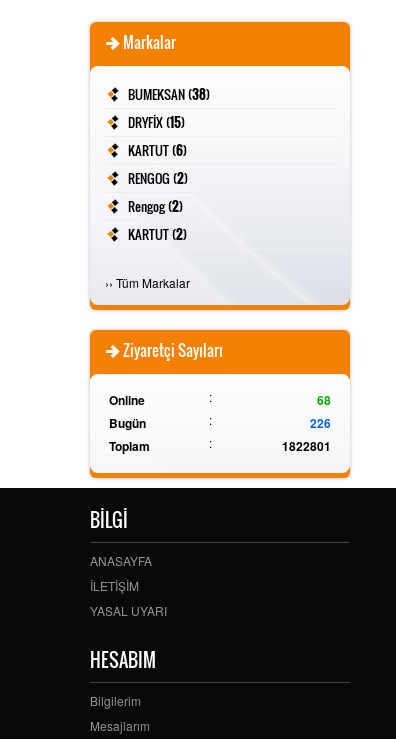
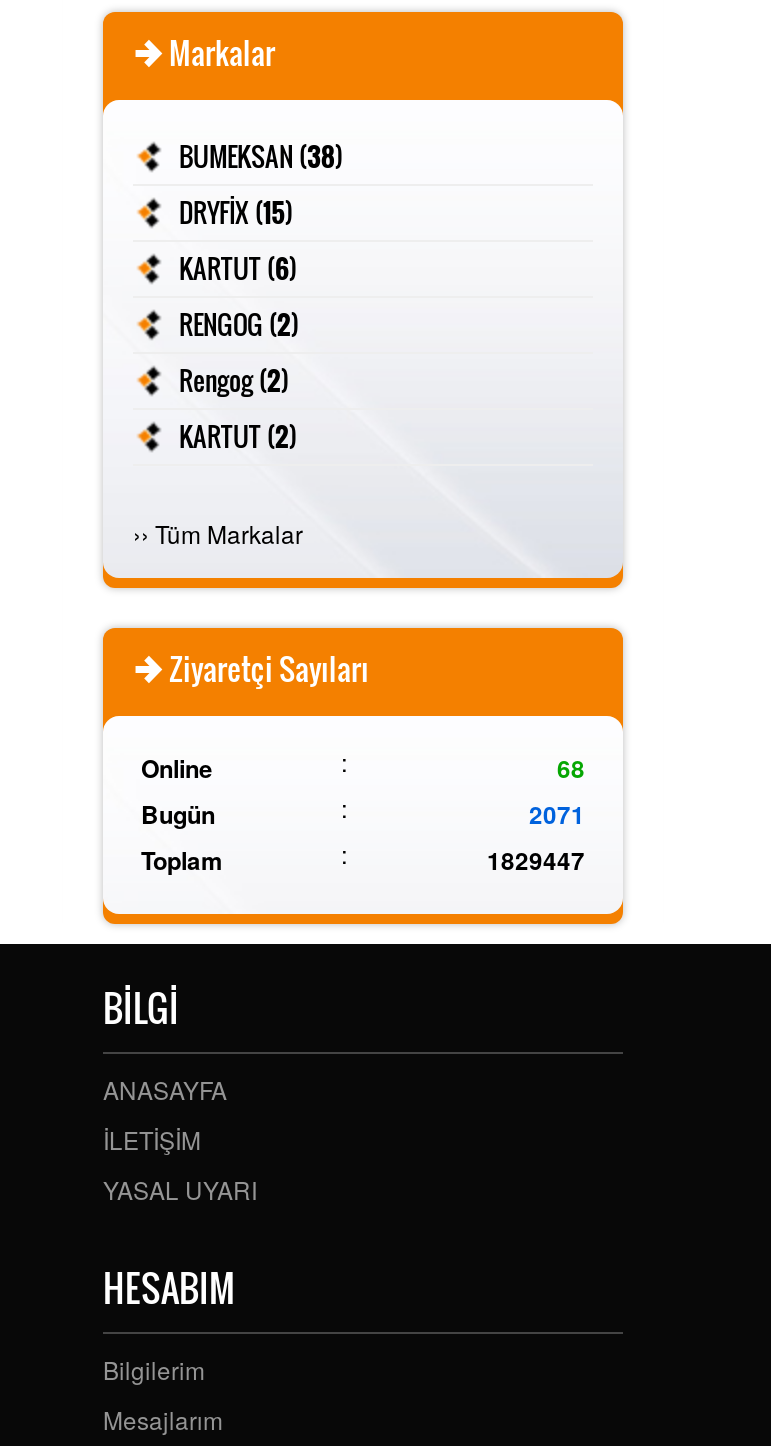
[310,414,331,432] 226 -> [529,796,585,832] 2071
[282,437,331,455] 1822801 -> [487,842,585,878] 1829447

